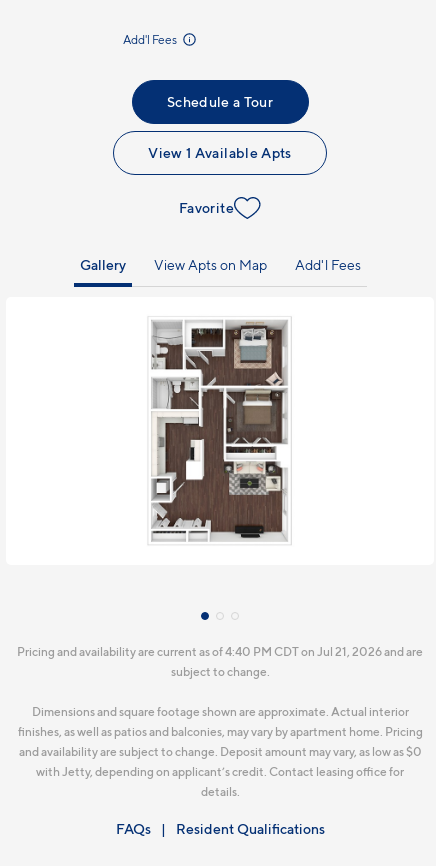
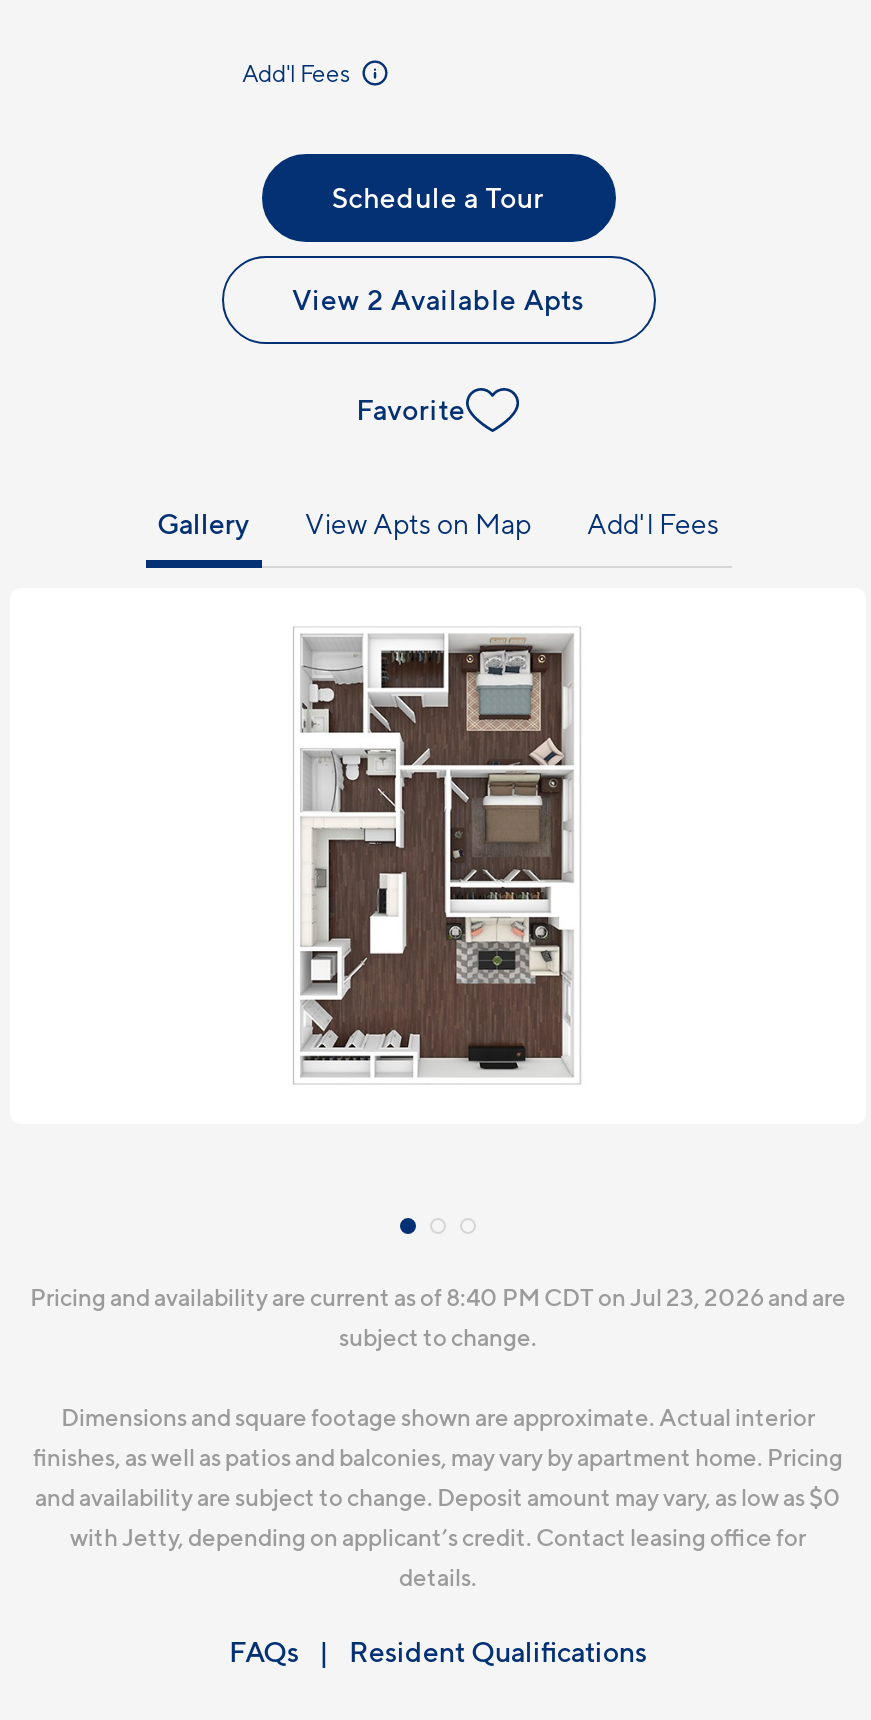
[148,144,292,161] View 1 Available Apts -> [292,282,584,316] View 2 Available Apts
[17,644,423,659] Pricing and availability are current as of 4:40 PM CDT on Jul 21, 2026 and are -> [30,1282,846,1312] Pricing and availability are current as of 8:40 PM CDT on Jul 23, 2026 and are

